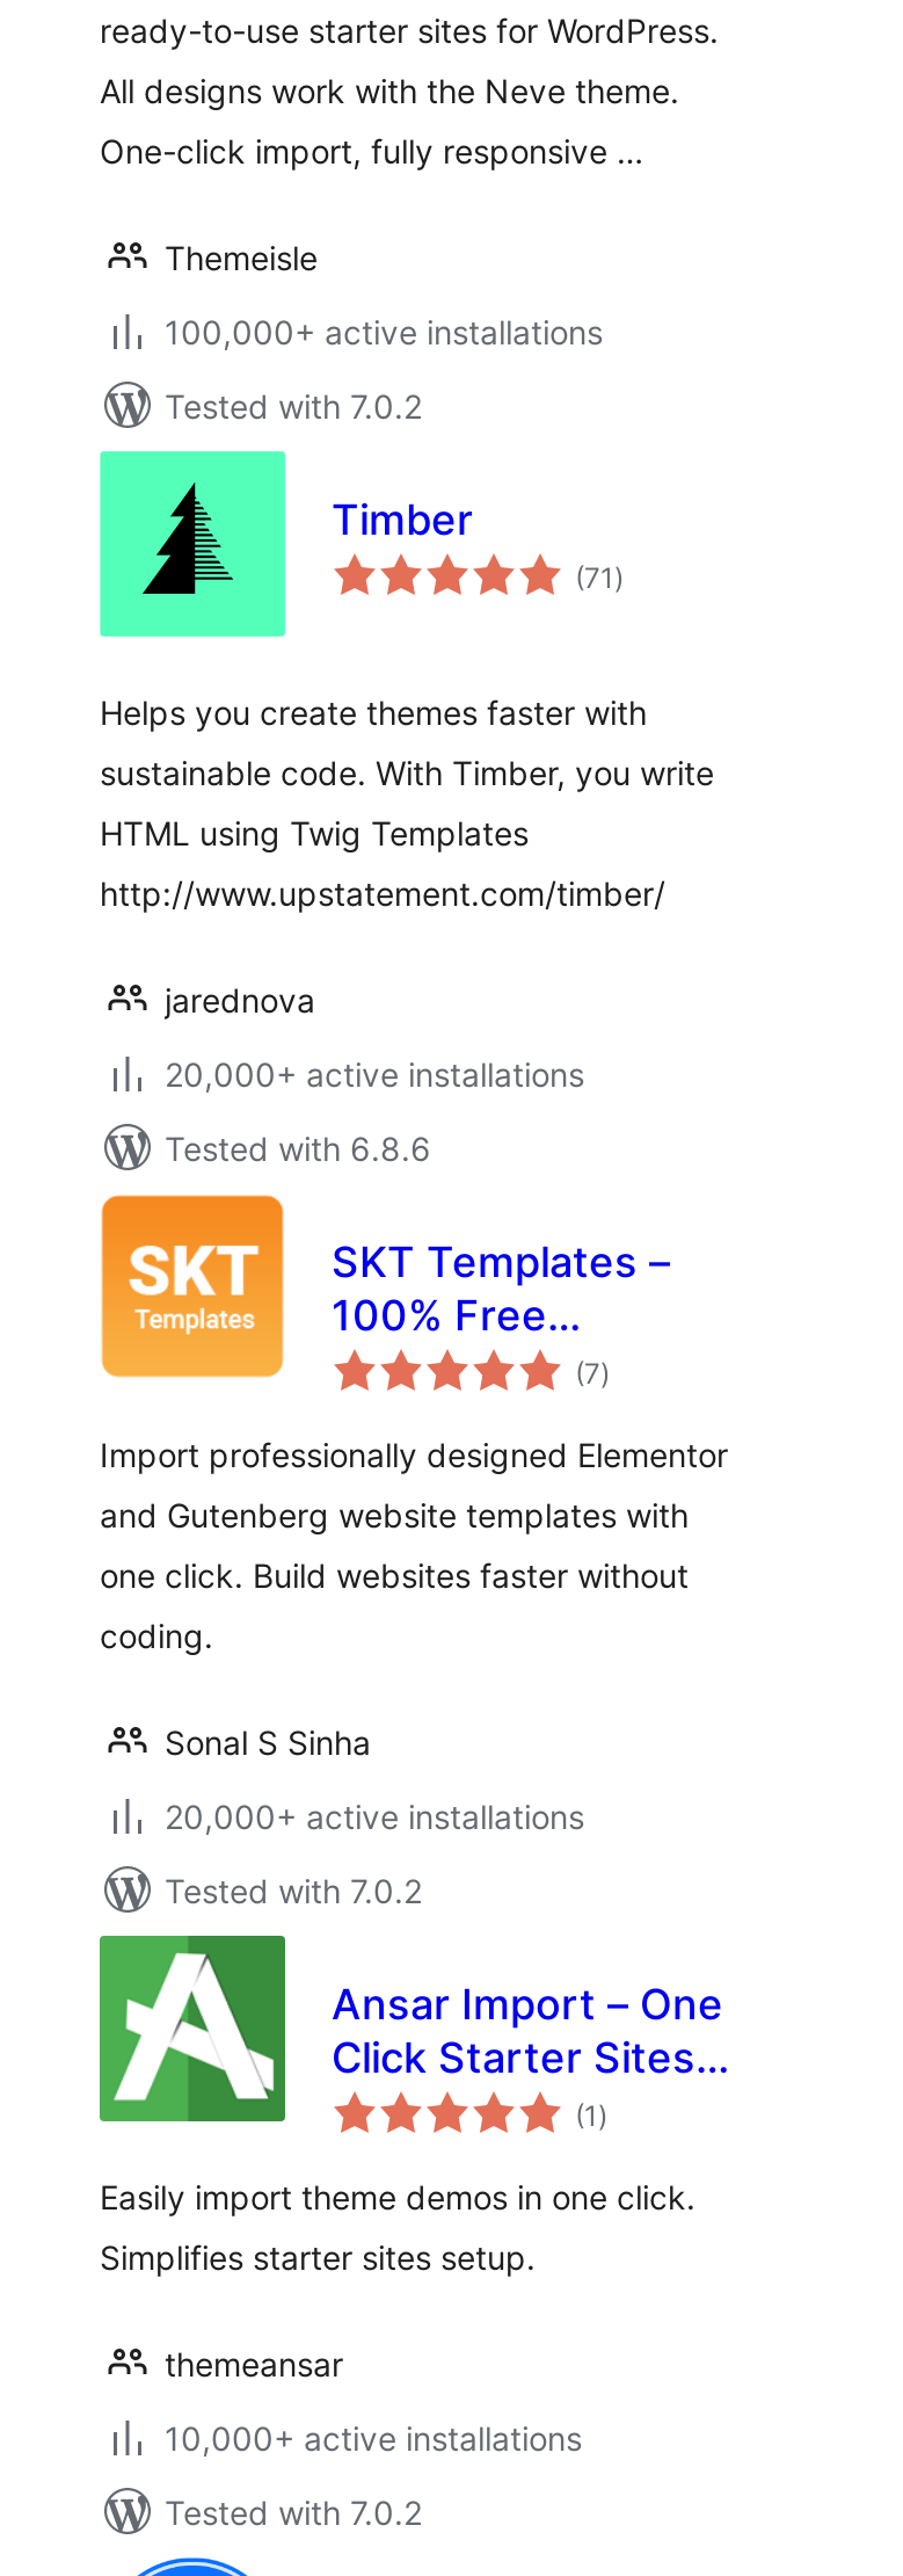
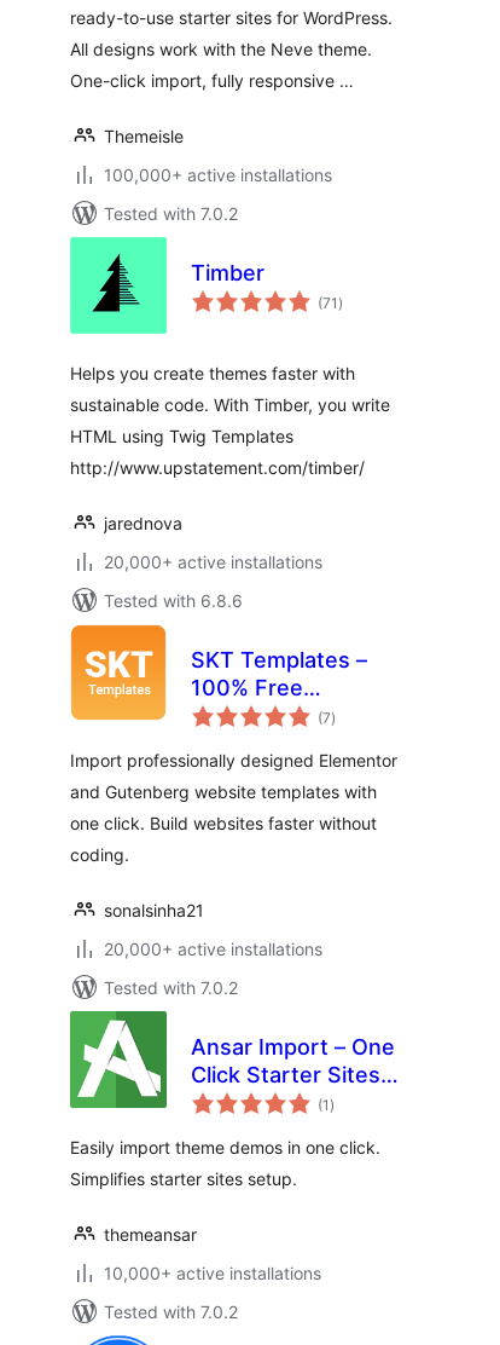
[165,1722,371,1762] Sonal S Sinha -> [104,900,204,920] sonalsinha21

